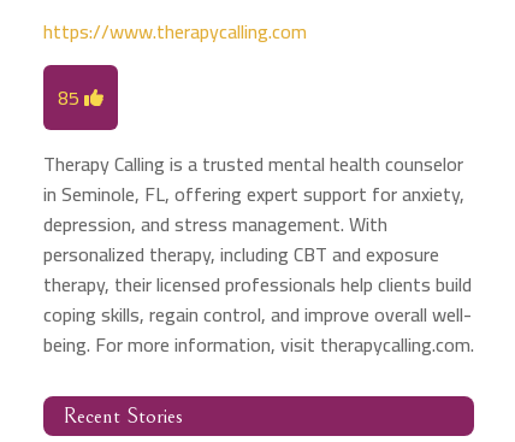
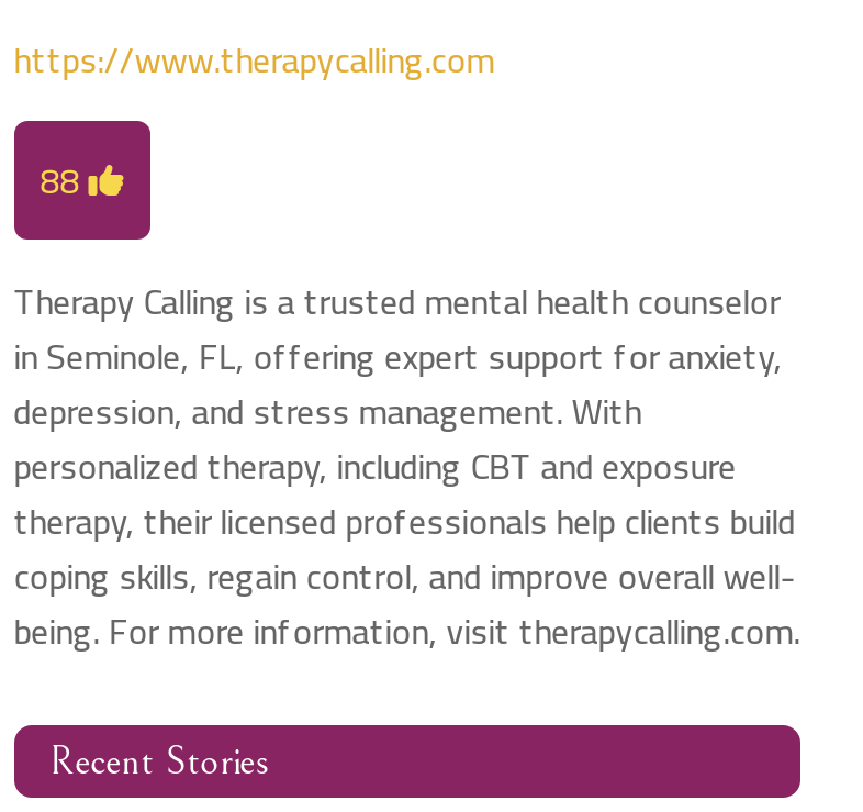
[58,80,84,116] 85 -> [40,148,88,214] 88

